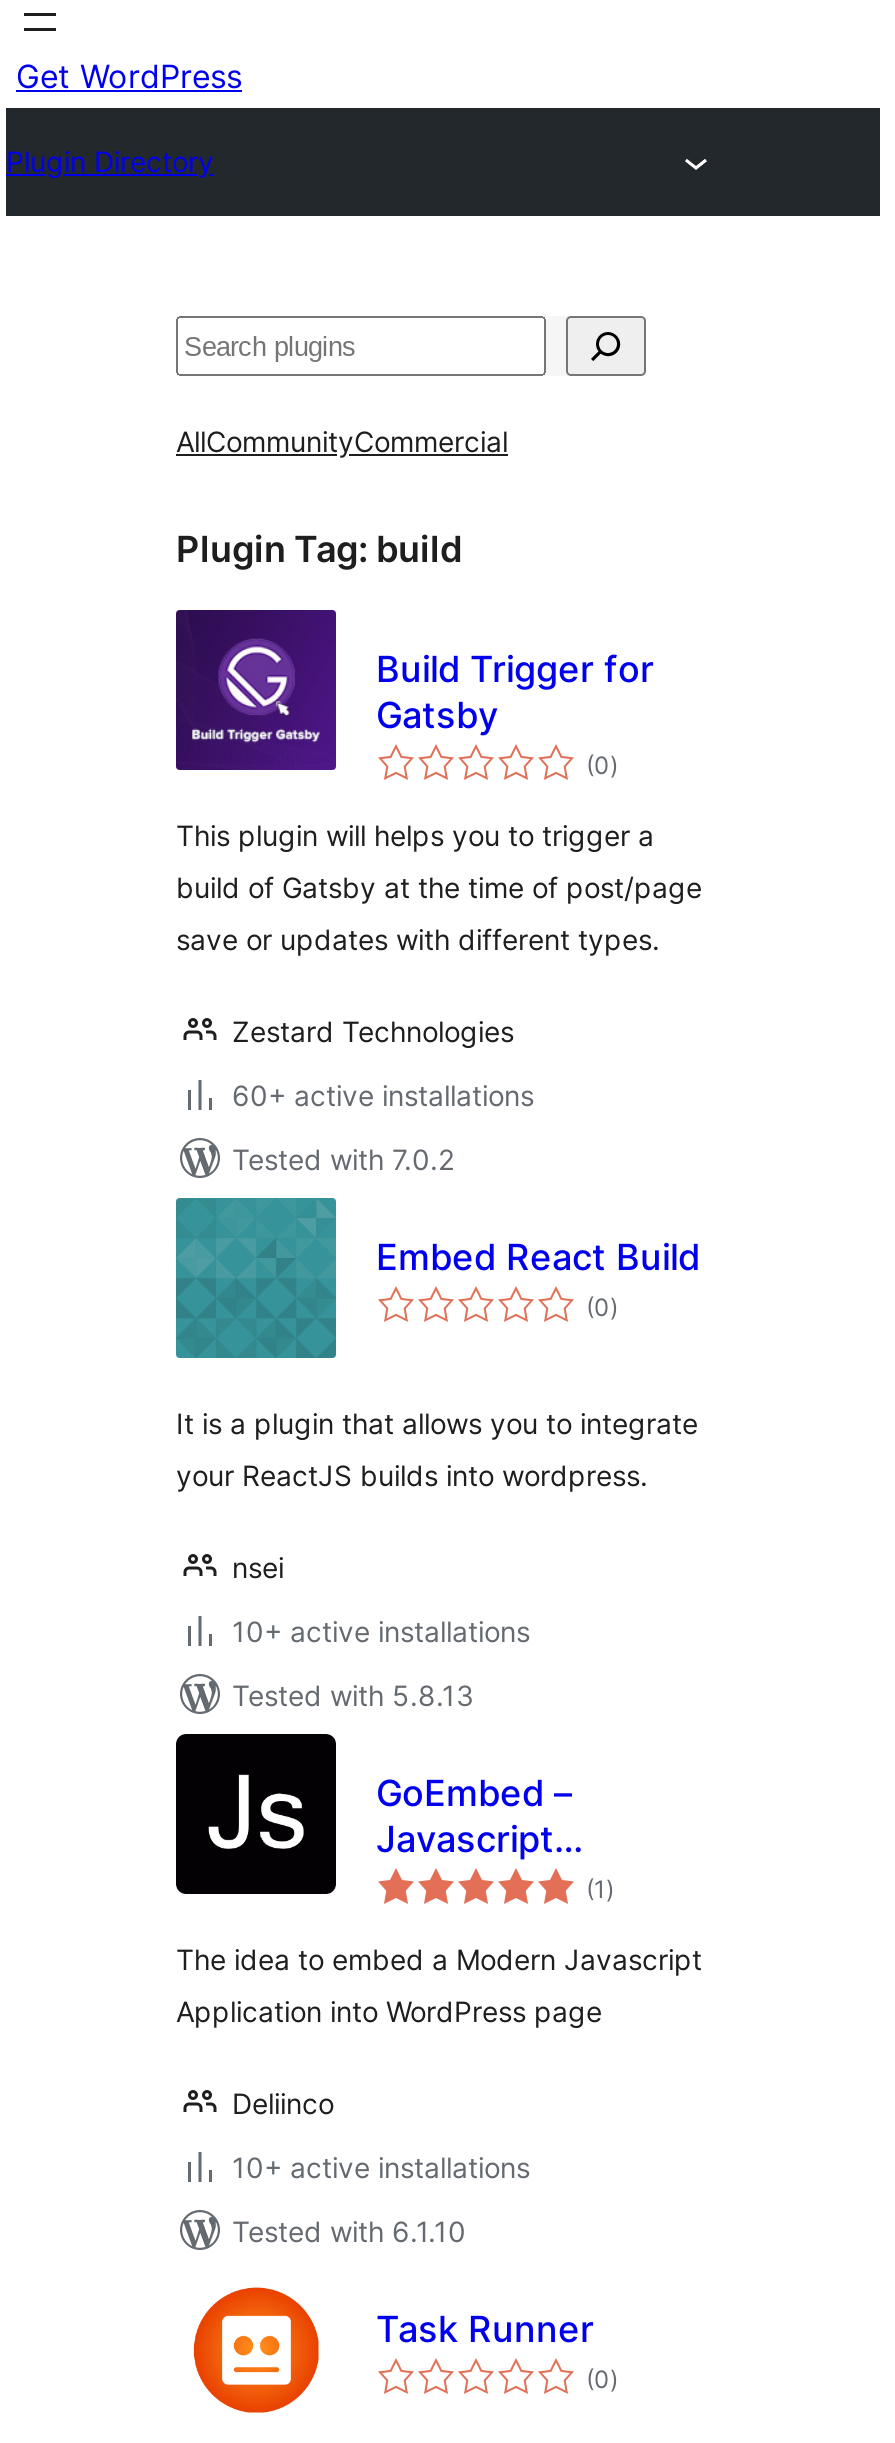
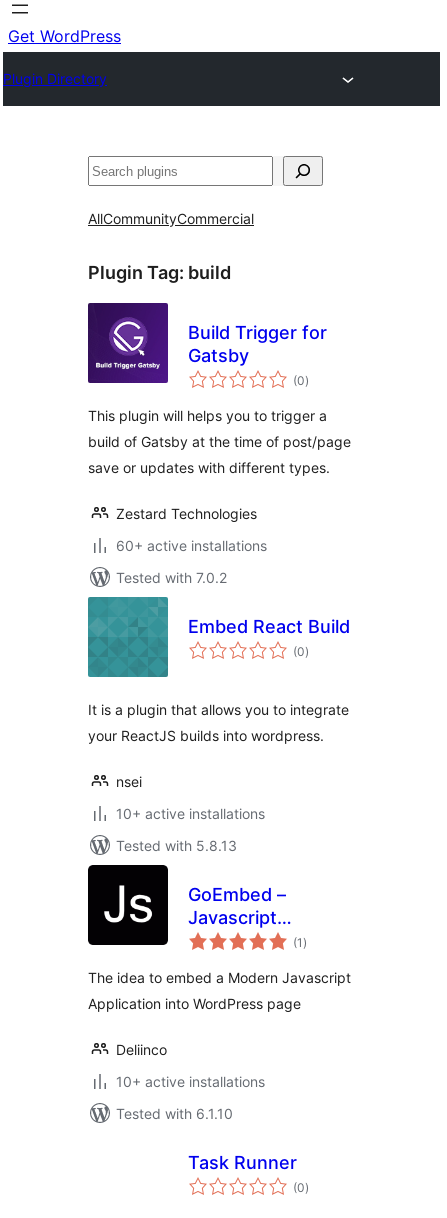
[192,2286,320,2414] [image] -> none

